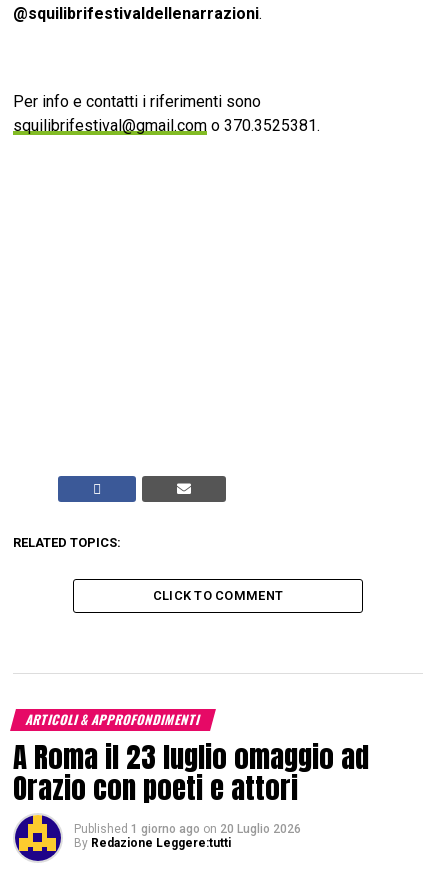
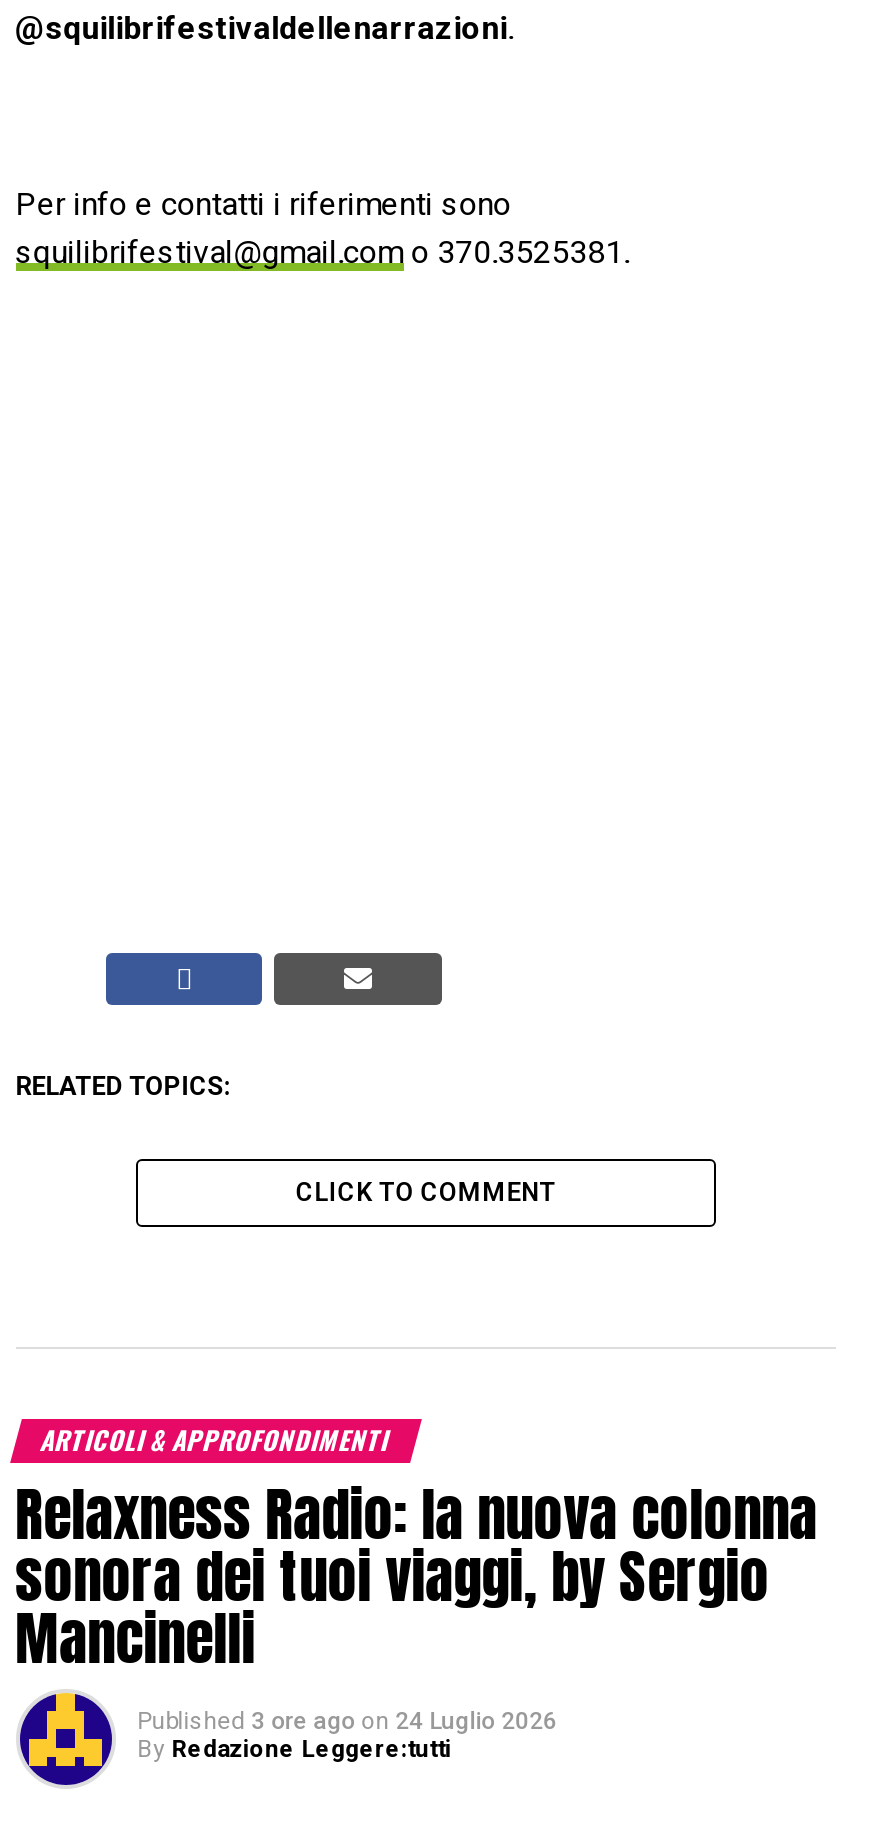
[13,735,369,836] A Roma il 23 luglio omaggio ad | Orazio con poeti e attori | Published 1 giorno ago on 20 Luglio 2026 -> [15,1471,817,1735] Relaxness Radio: la nuova colonna | sonora dei tuoi viaggi, by Sergio | Mancinelli | Published 3 ore ago on 24 Luglio 2026

